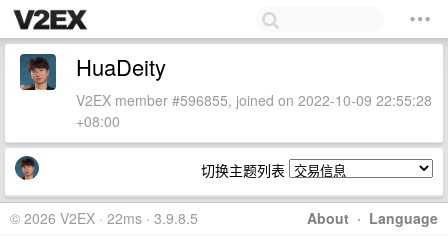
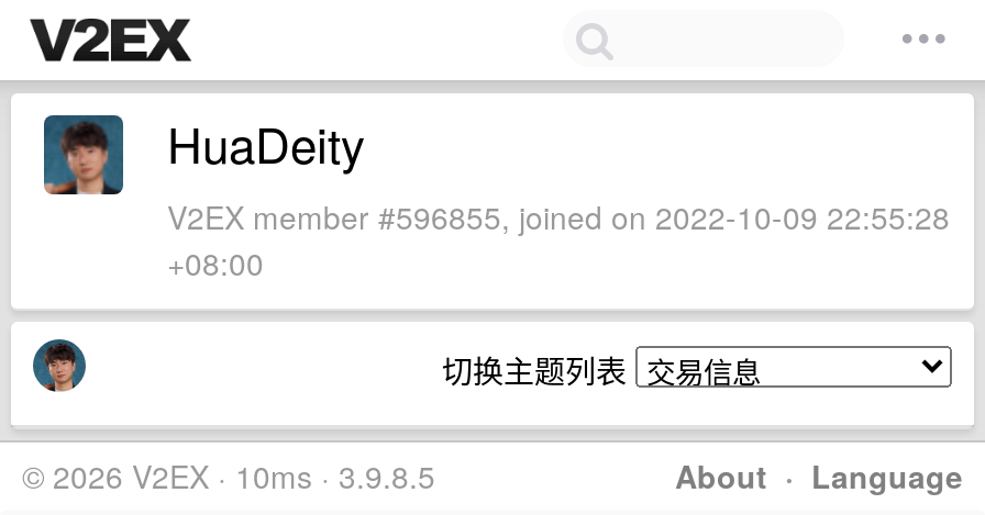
[10,208,198,228] © 2026 V2EX · 22ms · 3.9.8.5 -> [22,454,435,497] © 2026 V2EX · 10ms · 3.9.8.5

